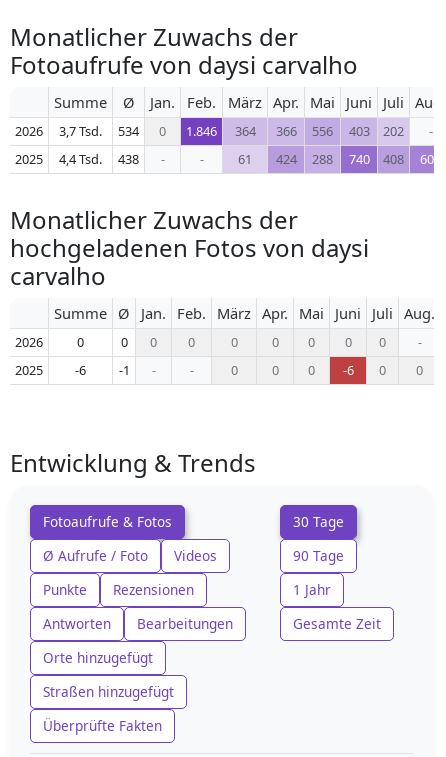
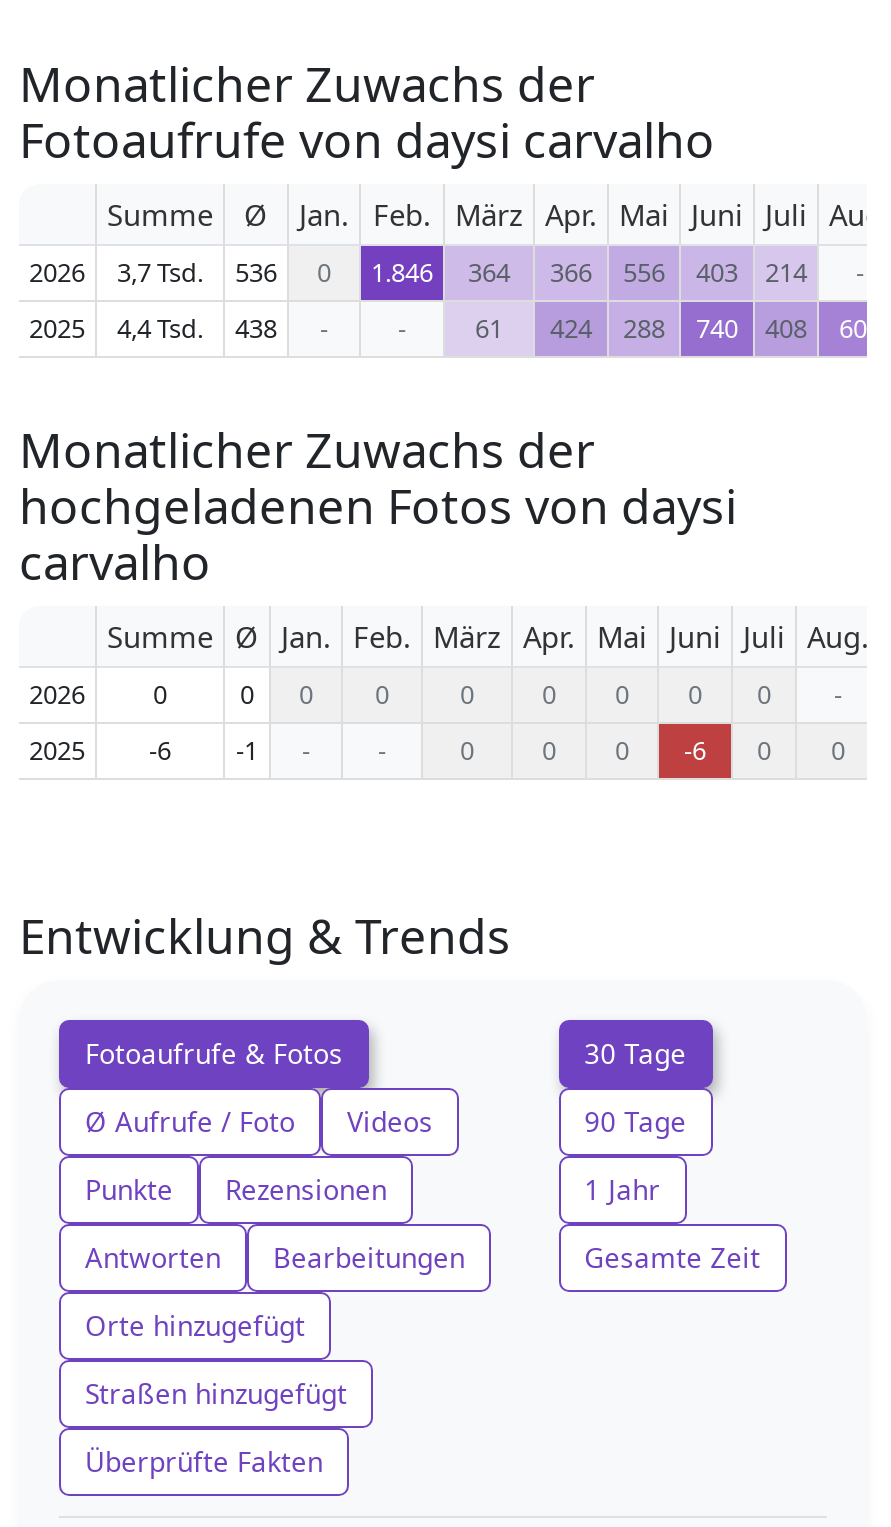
[118,122,139,140] 534 -> [235,254,277,290] 536
[383,122,404,140] 202 -> [765,254,807,290] 214

